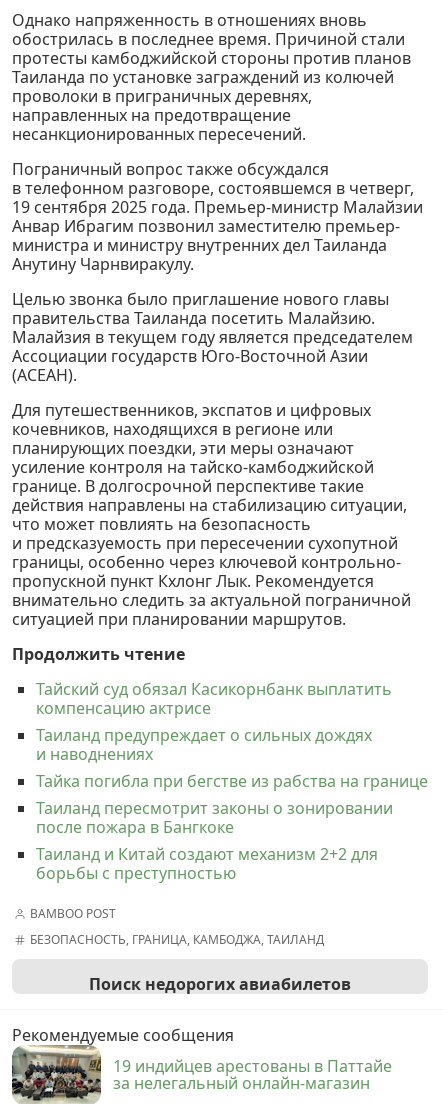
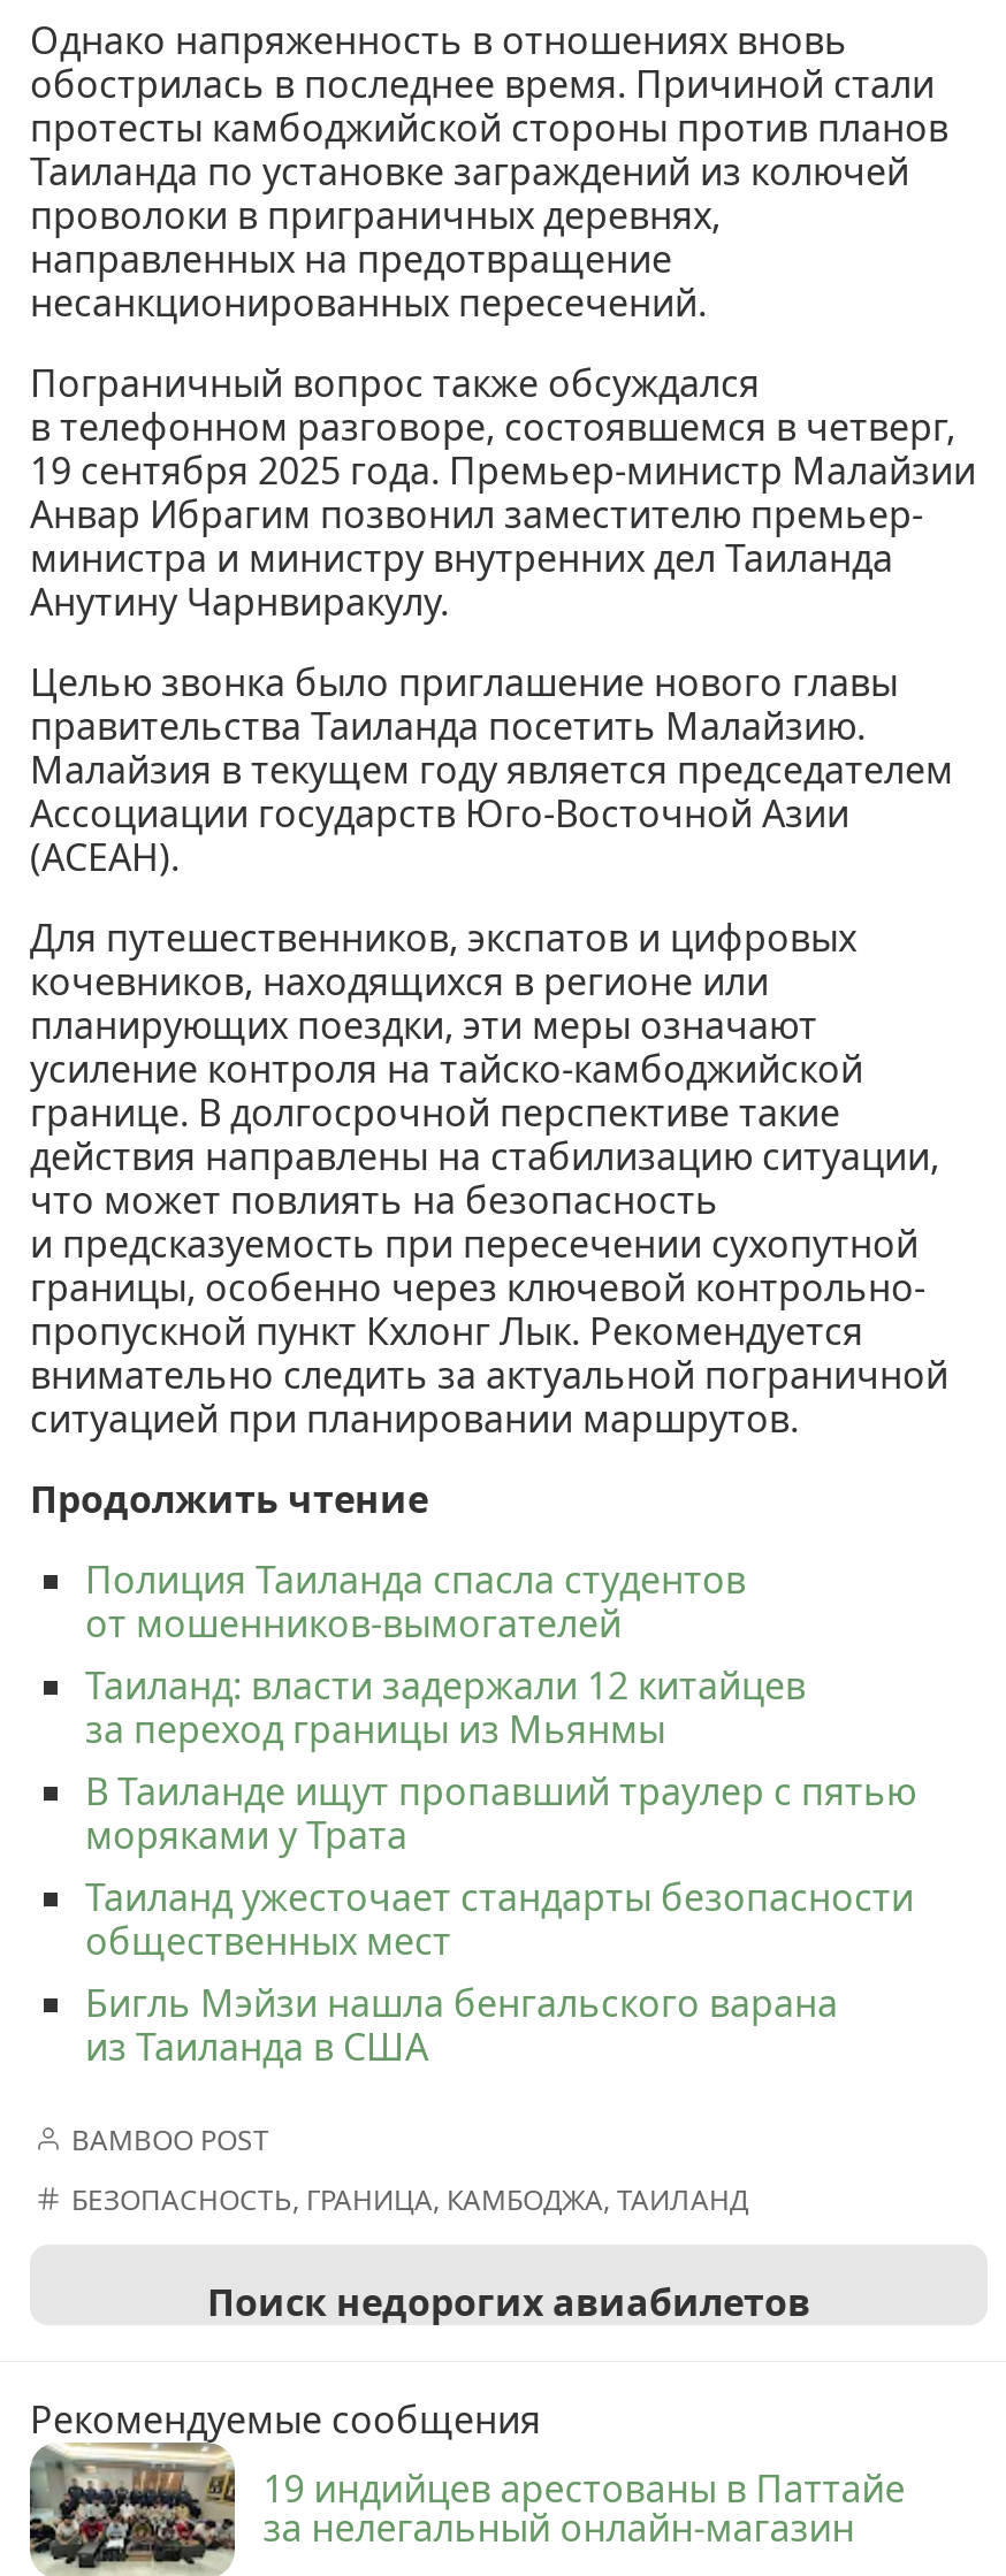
[36,678,428,884] Тайский суд обязал Касикорнбанк выплатить | компенсацию актрисе | Таиланд предупреждает о сильных дождях | и наводнениях | Тайка погибла при бегстве из рабства на границе | Таиланд пересмотрит законы о зонировании | после пожара в Бангкоке | Таиланд и Китай создают механизм 2+2 для | борьбы с преступностью -> [85,1553,916,2071] Полиция Таиланда спасла студентов | от мошенников-вымогателей | Таиланд: власти задержали 12 китайцев | за переход границы из Мьянмы | В Таиланде ищут пропавший траулер с пятью | моряками у Трата | Таиланд ужесточает стандарты безопасности | общественных мест | Бигль Мэйзи нашла бенгальского варана | из Таиланда в США

